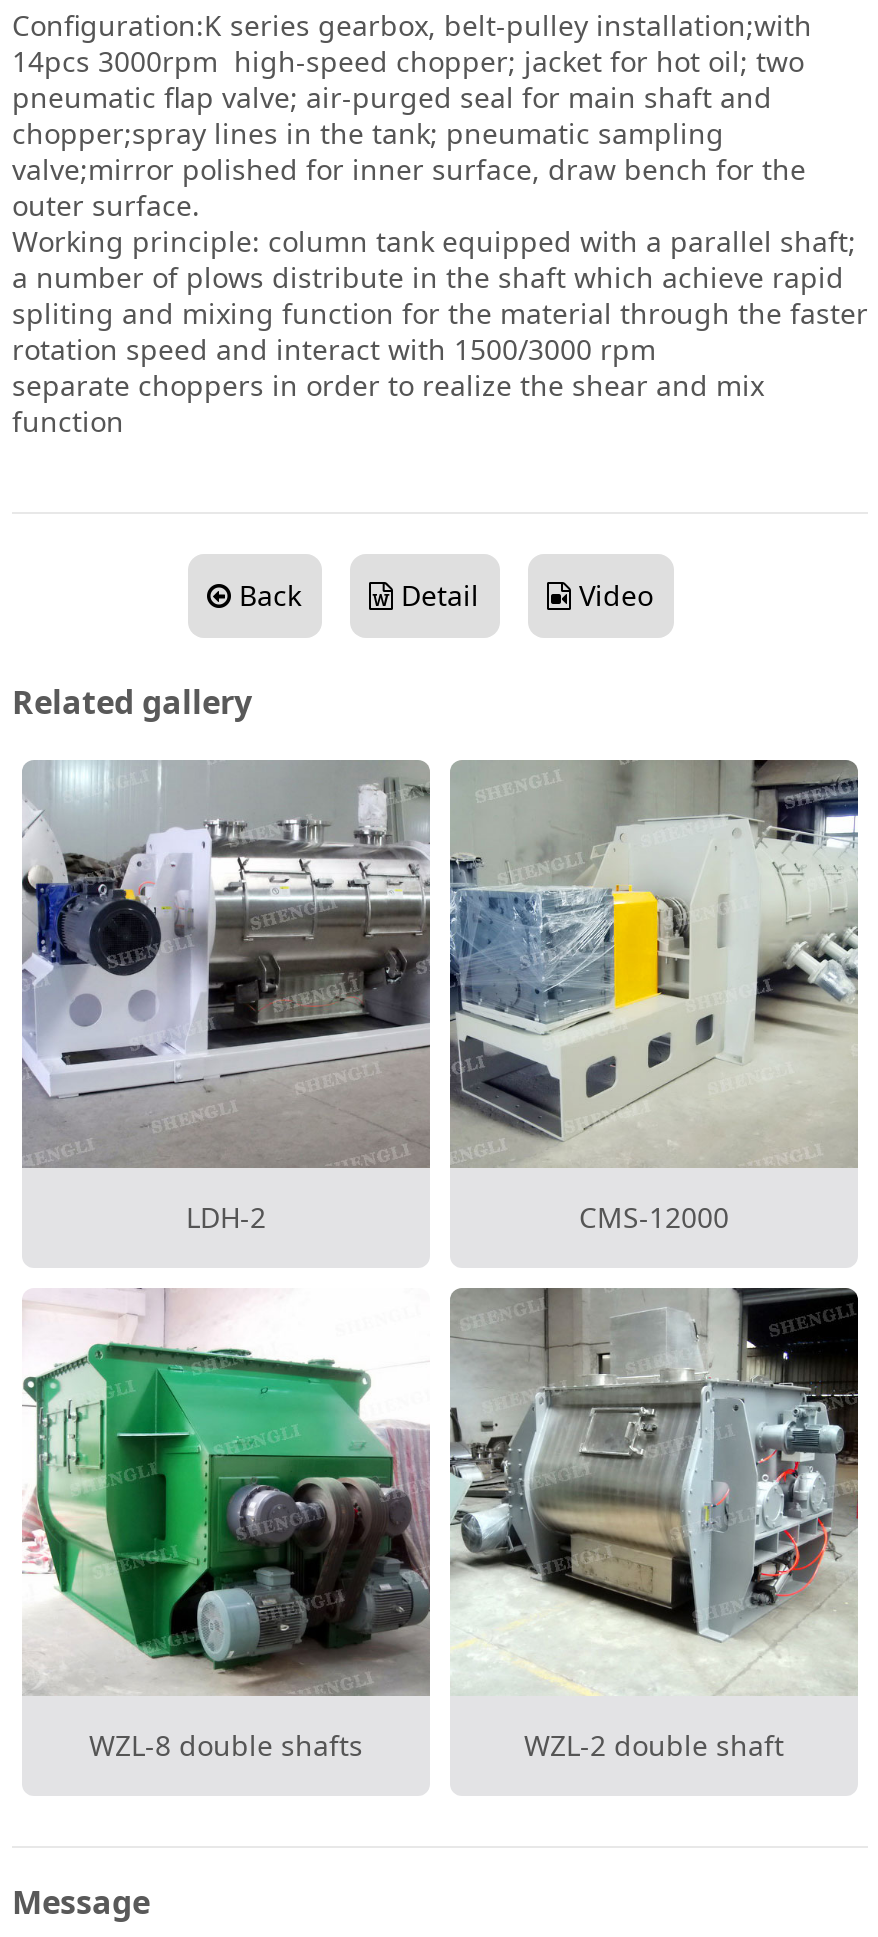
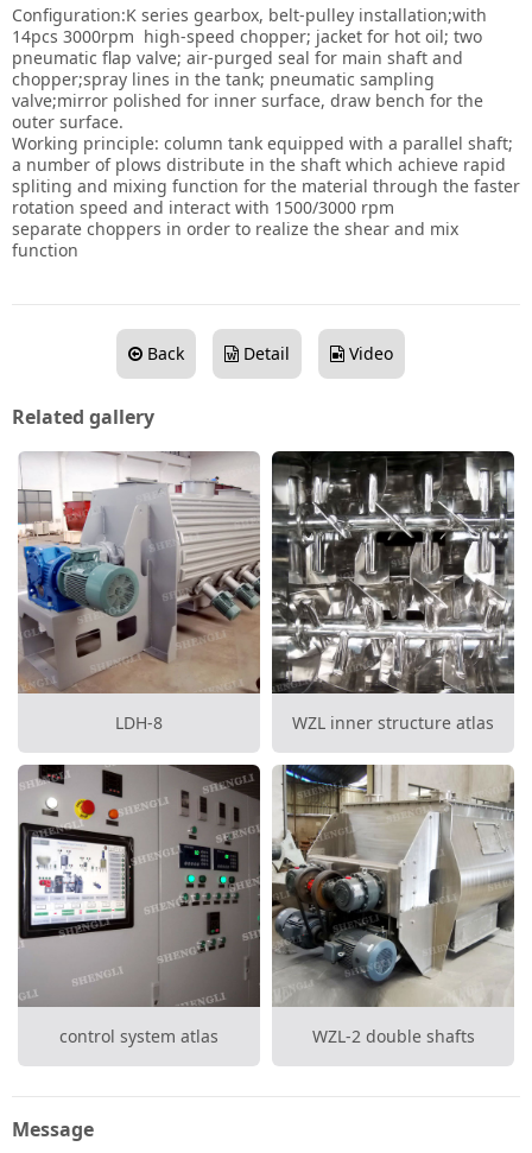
[20,762,430,1168] [image] -> [18,452,260,692] [image]
[186,758,860,1235] [image] | LDH-2 | CMS-12000 -> [115,451,514,733] [image] | LDH-8 | WZL inner structure atlas
[22,1288,784,1763] [image] | WZL-8 double shafts | WZL-2 double shaft -> [17,764,474,1047] [image] | control system atlas | WZL-2 double shafts
[450,1288,860,1696] [image] -> [271,765,515,1008] [image]

